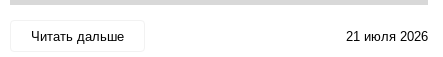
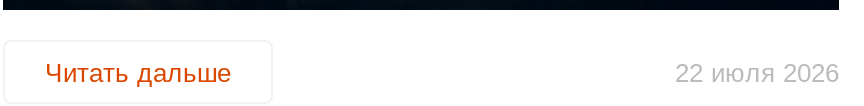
[346,29,428,44] 21 июля 2026 -> [675,58,839,88] 22 июля 2026

